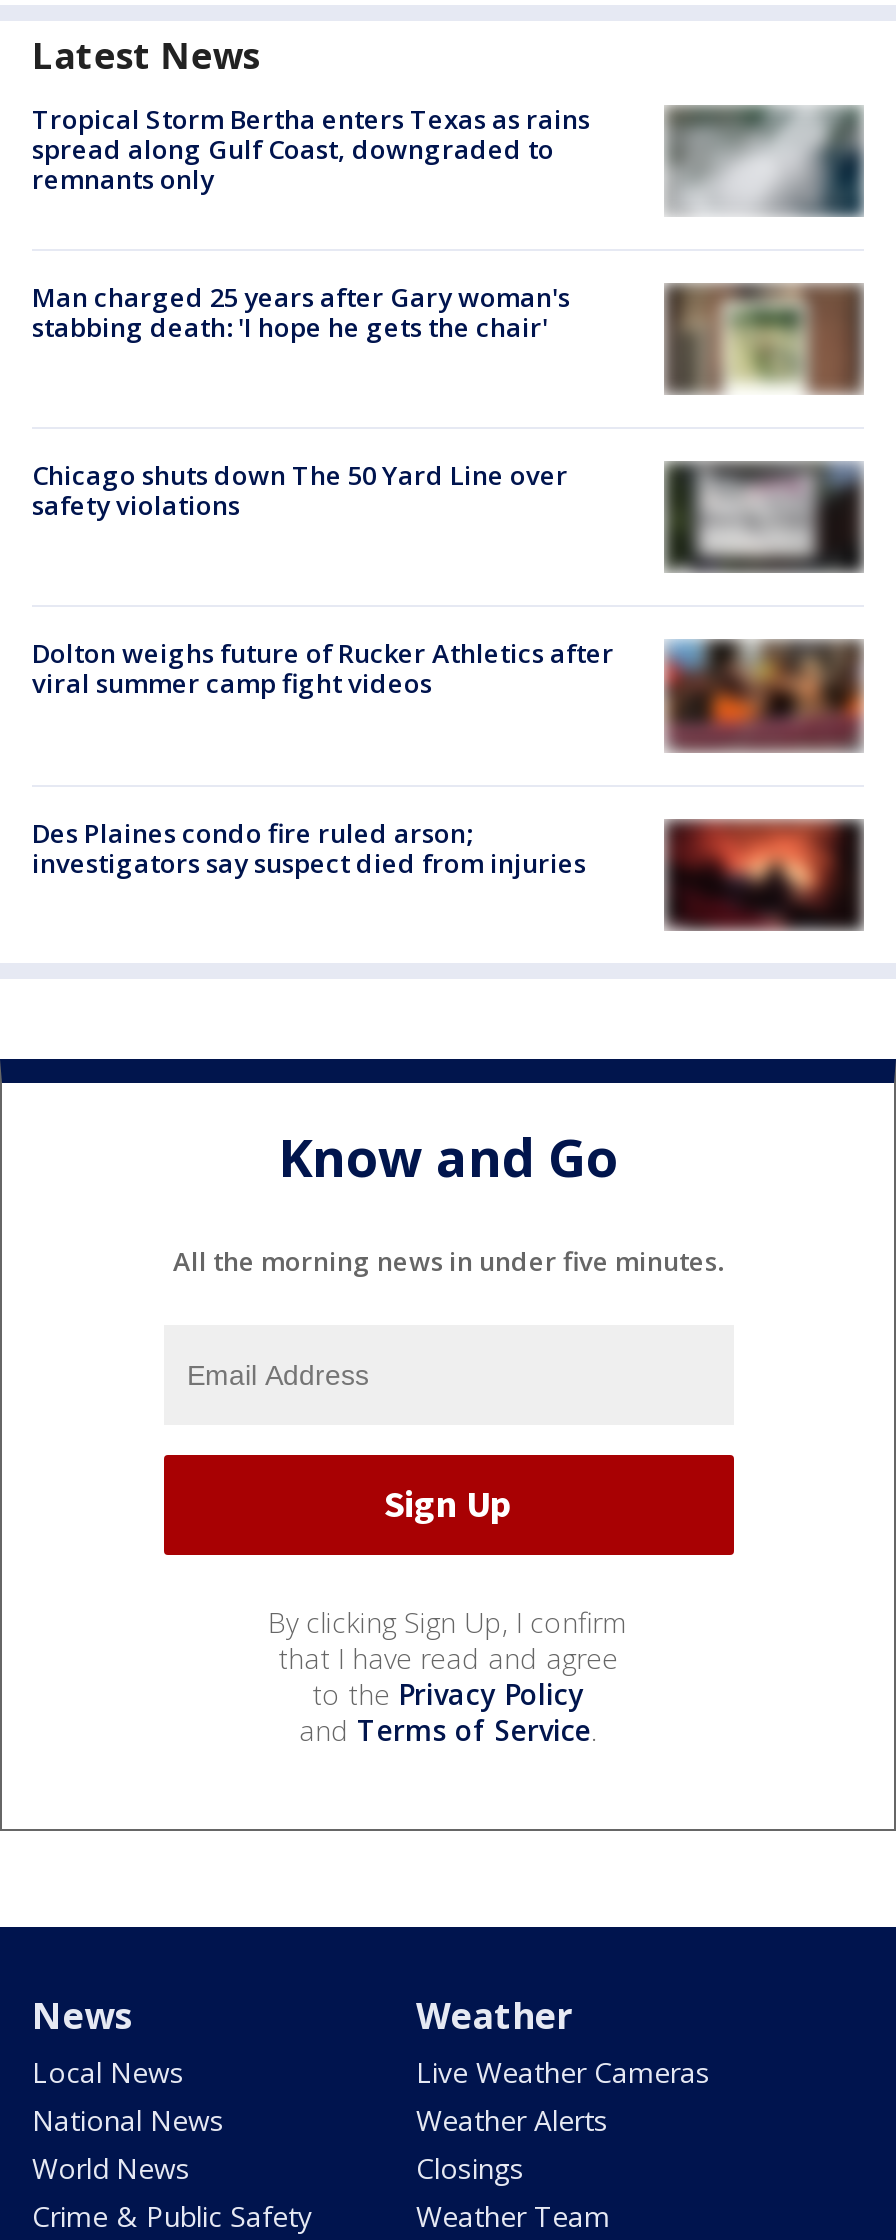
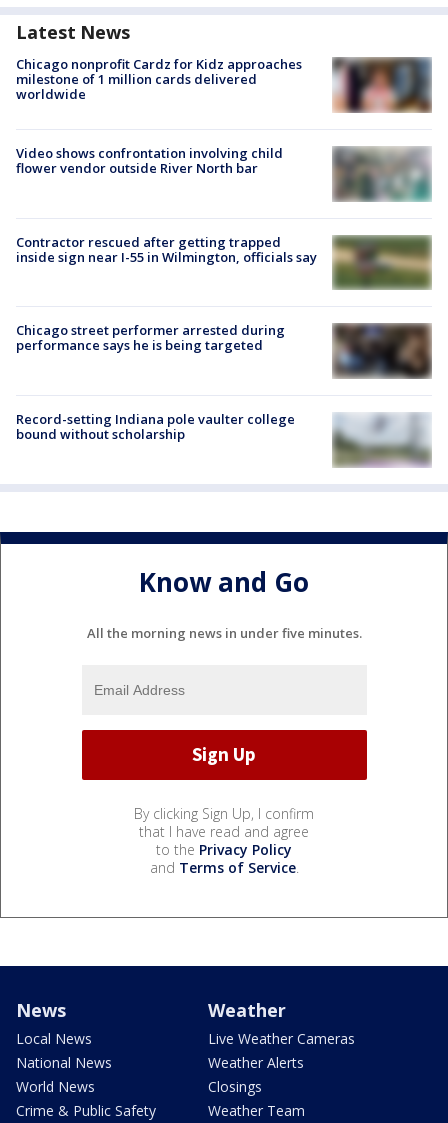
[32,100,862,217] [image] | Tropical Storm Bertha enters Texas as rains | spread along Gulf Coast, downgraded to | remnants only -> [16,54,432,113] [image] | Chicago nonprofit Cardz for Kidz approaches | milestone of 1 million cards delivered | worldwide
[32,279,570,345] Man charged 25 years after Gary woman's | stabbing death: 'I hope he gets the chair' -> [16,144,283,177] Video shows confrontation involving child | flower vendor outside River North bar
[668,285,864,395] [image] -> [335,148,432,202] [image]
[32,457,568,523] Chicago shuts down The 50 Yard Line over | safety violations -> [16,233,317,266] Contractor rescued after getting trapped | inside sign near I-55 in Wilmington, officials say
[664,461,864,571] [image] -> [332,237,432,290] [image]
[32,635,614,701] Dolton weighs future of Rucker Athletics after | viral summer camp fight videos -> [16,321,285,354] Chicago street performer arrested during | performance says he is being targeted
[666,639,864,753] [image] -> [333,323,432,376] [image]
[32,814,864,933] [image] | Des Plaines condo fire ruled arson; | investigators say suspect died from injuries -> [16,410,431,468] [image] | Record-setting Indiana pole vaulter college | bound without scholarship

